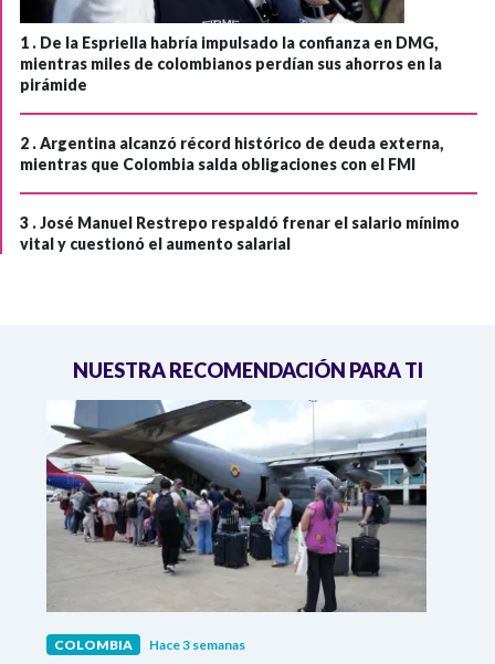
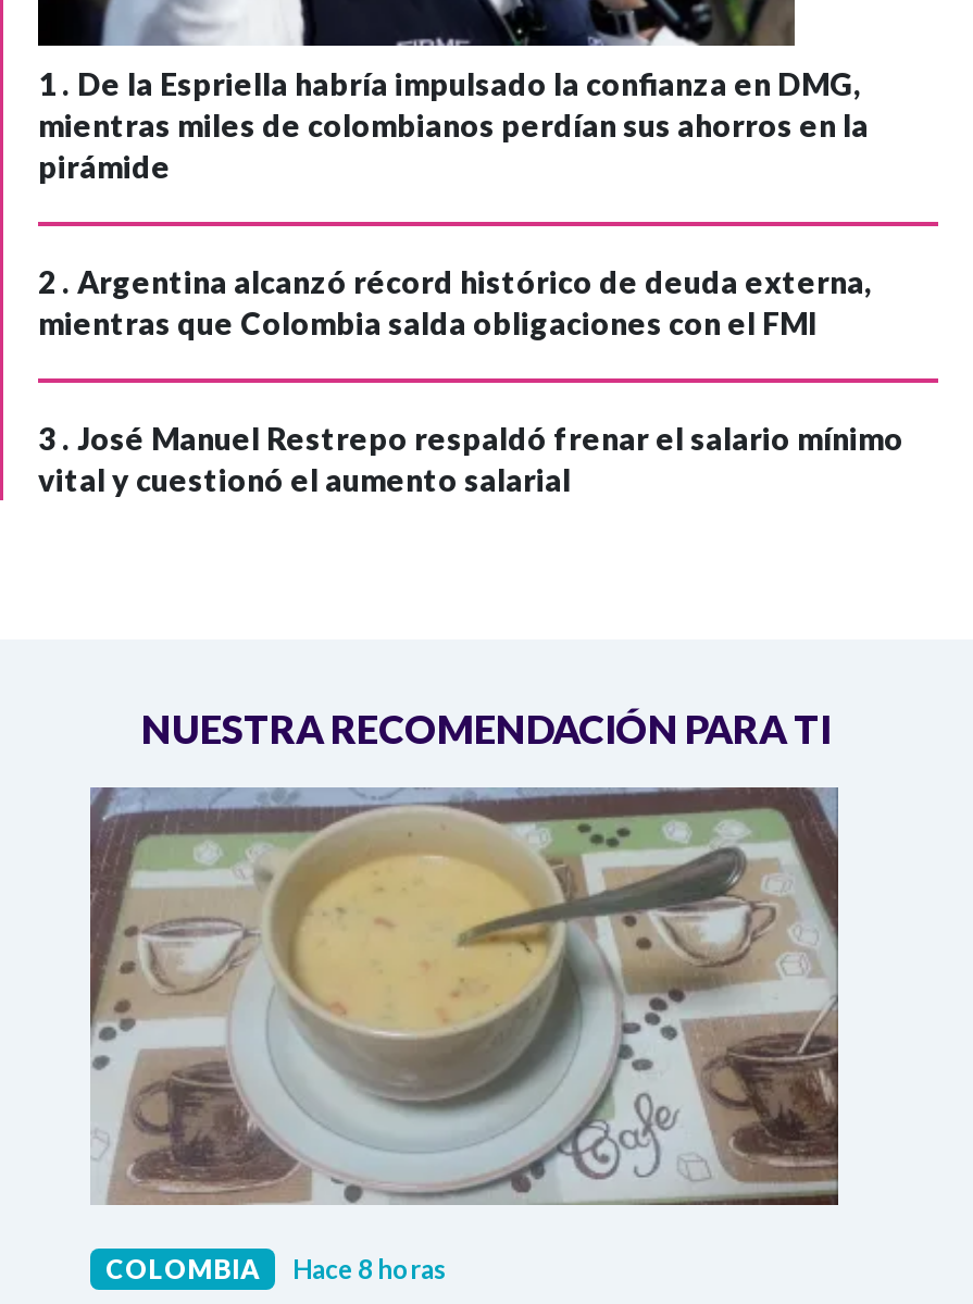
[46,400,426,653] [image] | COLOMBIA Hace 3 semanas -> [88,785,840,1286] [image] | COLOMBIA Hace 8 horas

